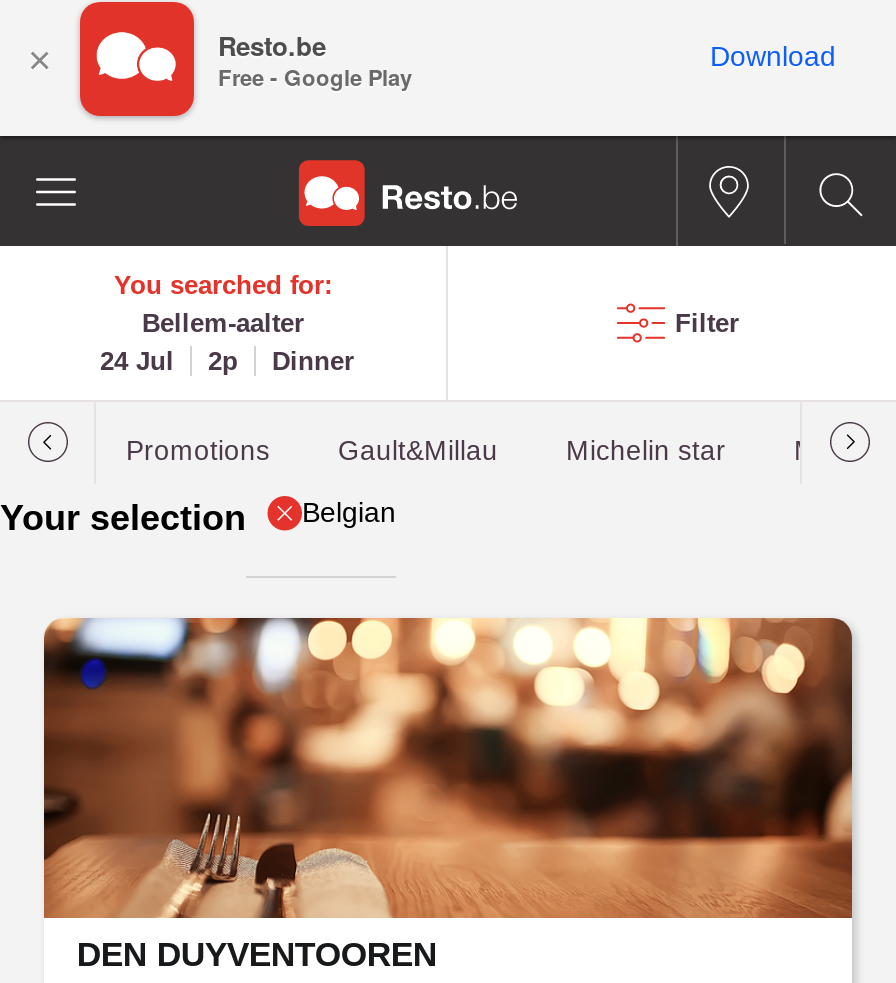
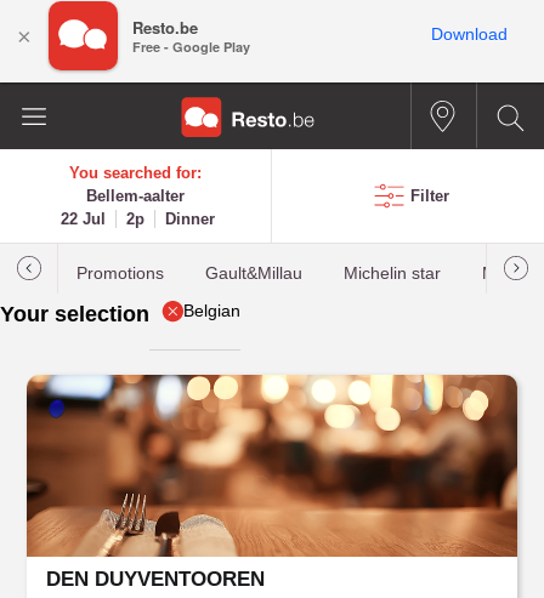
[100,346,354,376] 24 Jul 2p Dinner -> [61,210,215,228] 22 Jul 2p Dinner

